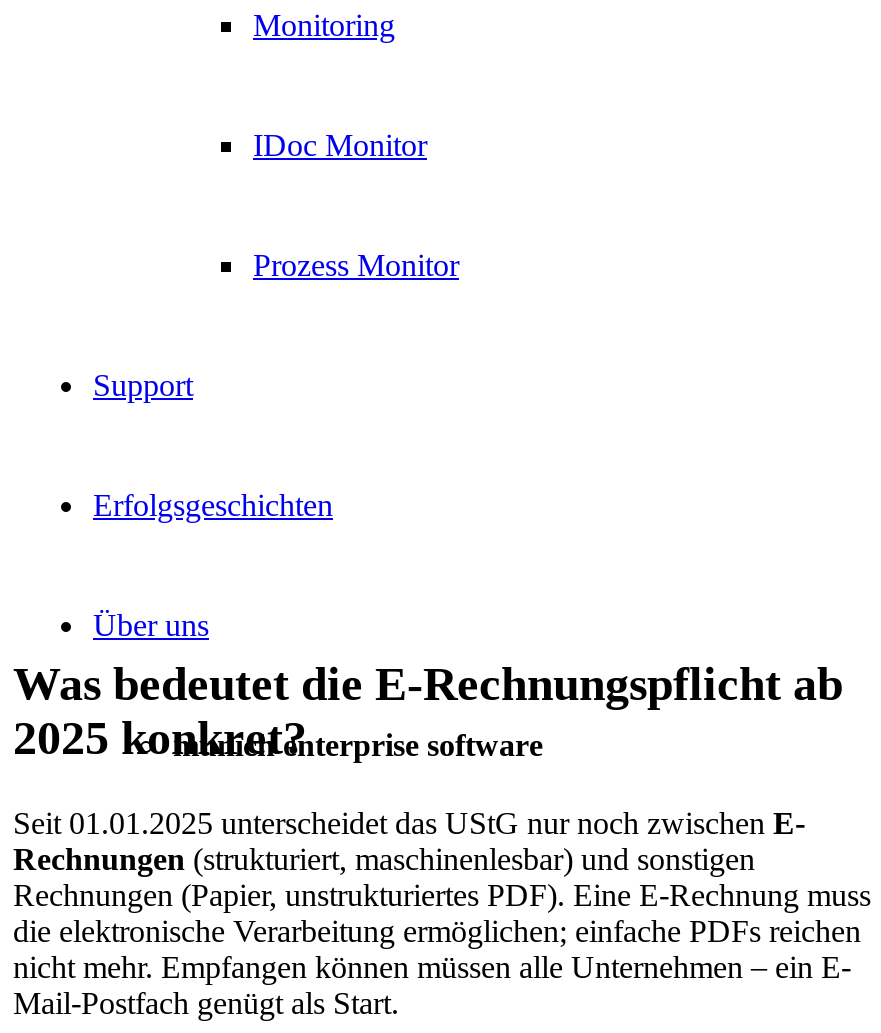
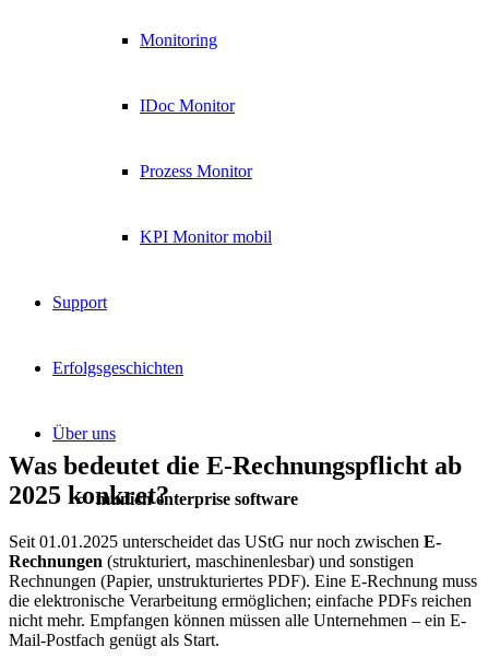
none -> [140,227,272,246] KPI Monitor mobil

